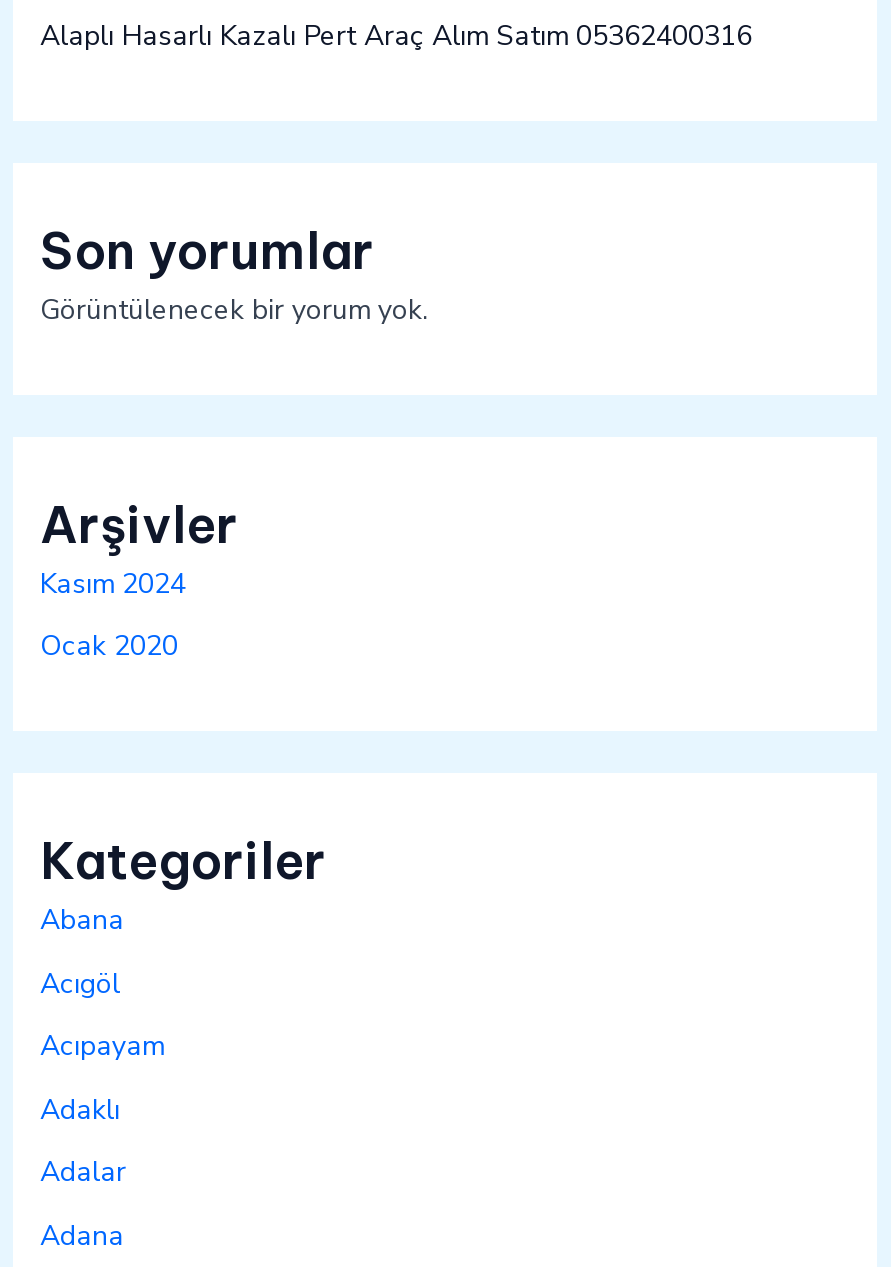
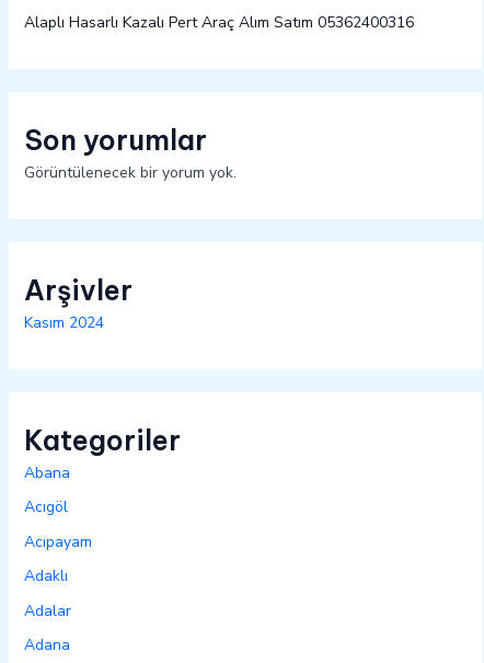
[40,627,178,665] Ocak 2020 -> none

